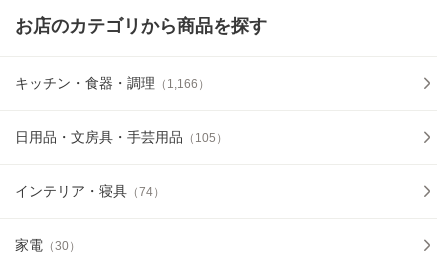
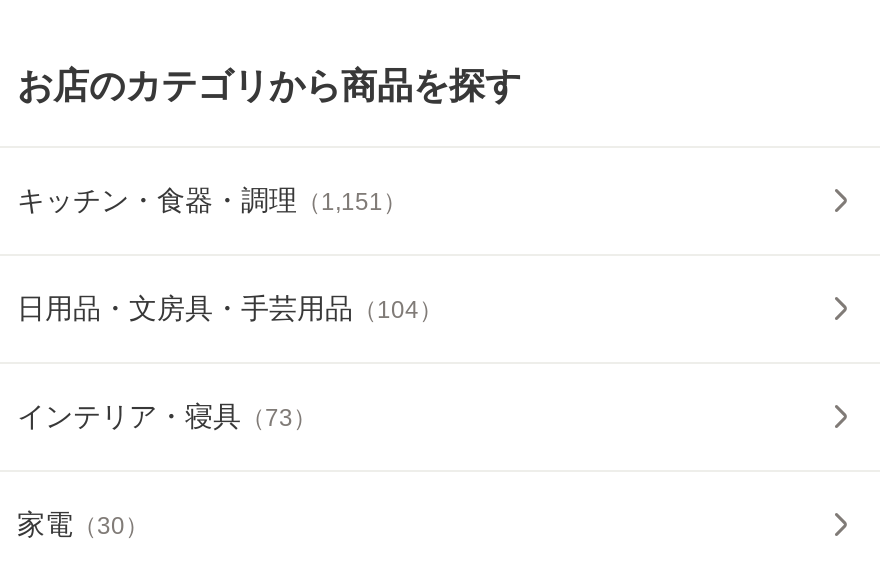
[15,75,210,91] キッチン・食器・調理（1,166） -> [17,184,407,216] キッチン・食器・調理（1,151）
[15,129,228,145] 日用品・文房具・手芸用品（105） -> [17,292,443,324] 日用品・文房具・手芸用品（104）
[15,183,165,199] インテリア・寝具（74） -> [17,400,317,432] インテリア・寝具（73）

